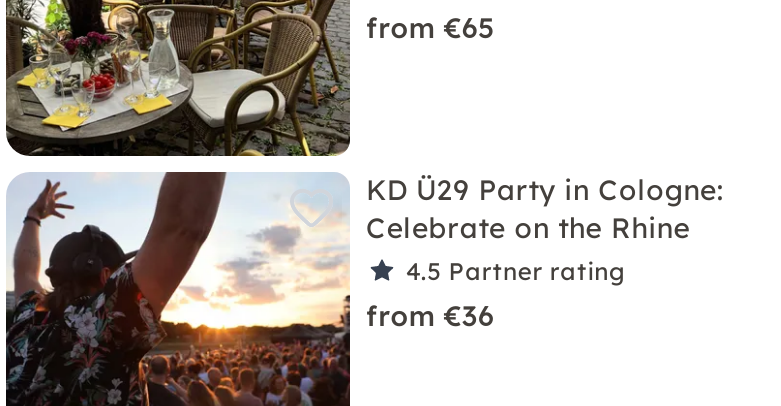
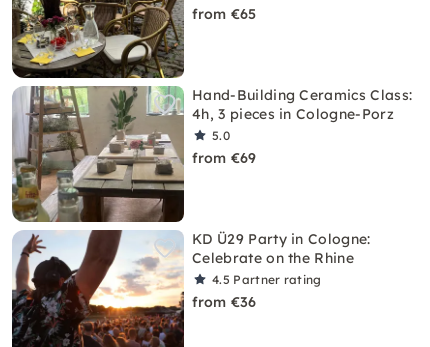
none -> [12,85,412,223] [image] | Hand-Building Ceramics Class: | 4h, 3 pieces in Cologne-Porz | 5.0 | from €69

